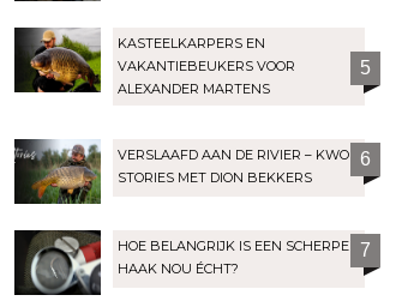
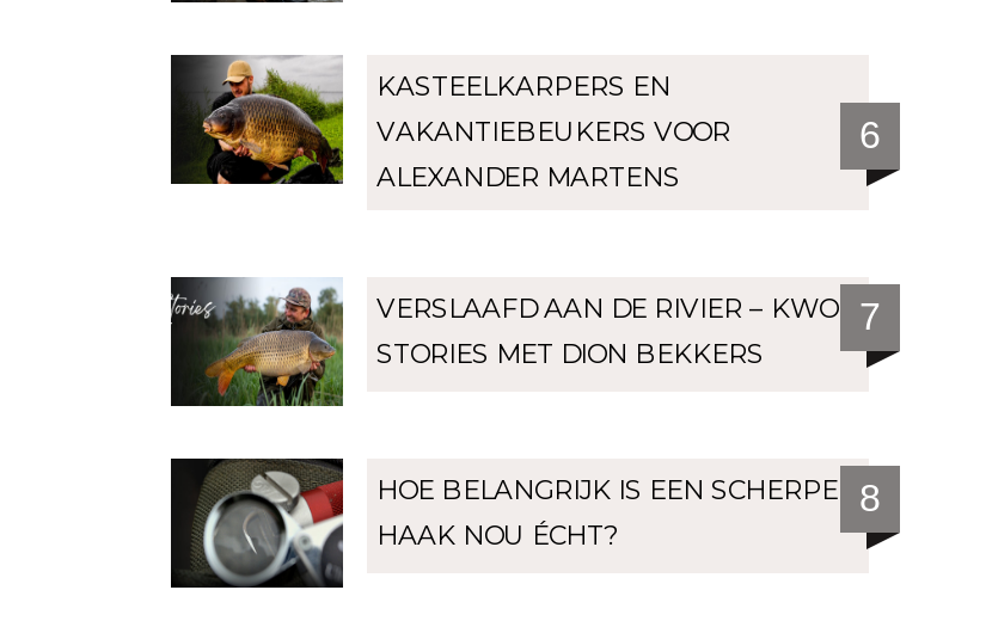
[360,57,371,78] 5 -> [859,114,881,155] 6
[118,146,371,169] VERSLAAFD AAN DE RIVIER – KWO 6 -> [376,291,881,337] VERSLAAFD AAN DE RIVIER – KWO 7
[118,237,371,260] HOE BELANGRIJK IS EEN SCHERPE 7 -> [376,473,881,518] HOE BELANGRIJK IS EEN SCHERPE 8

